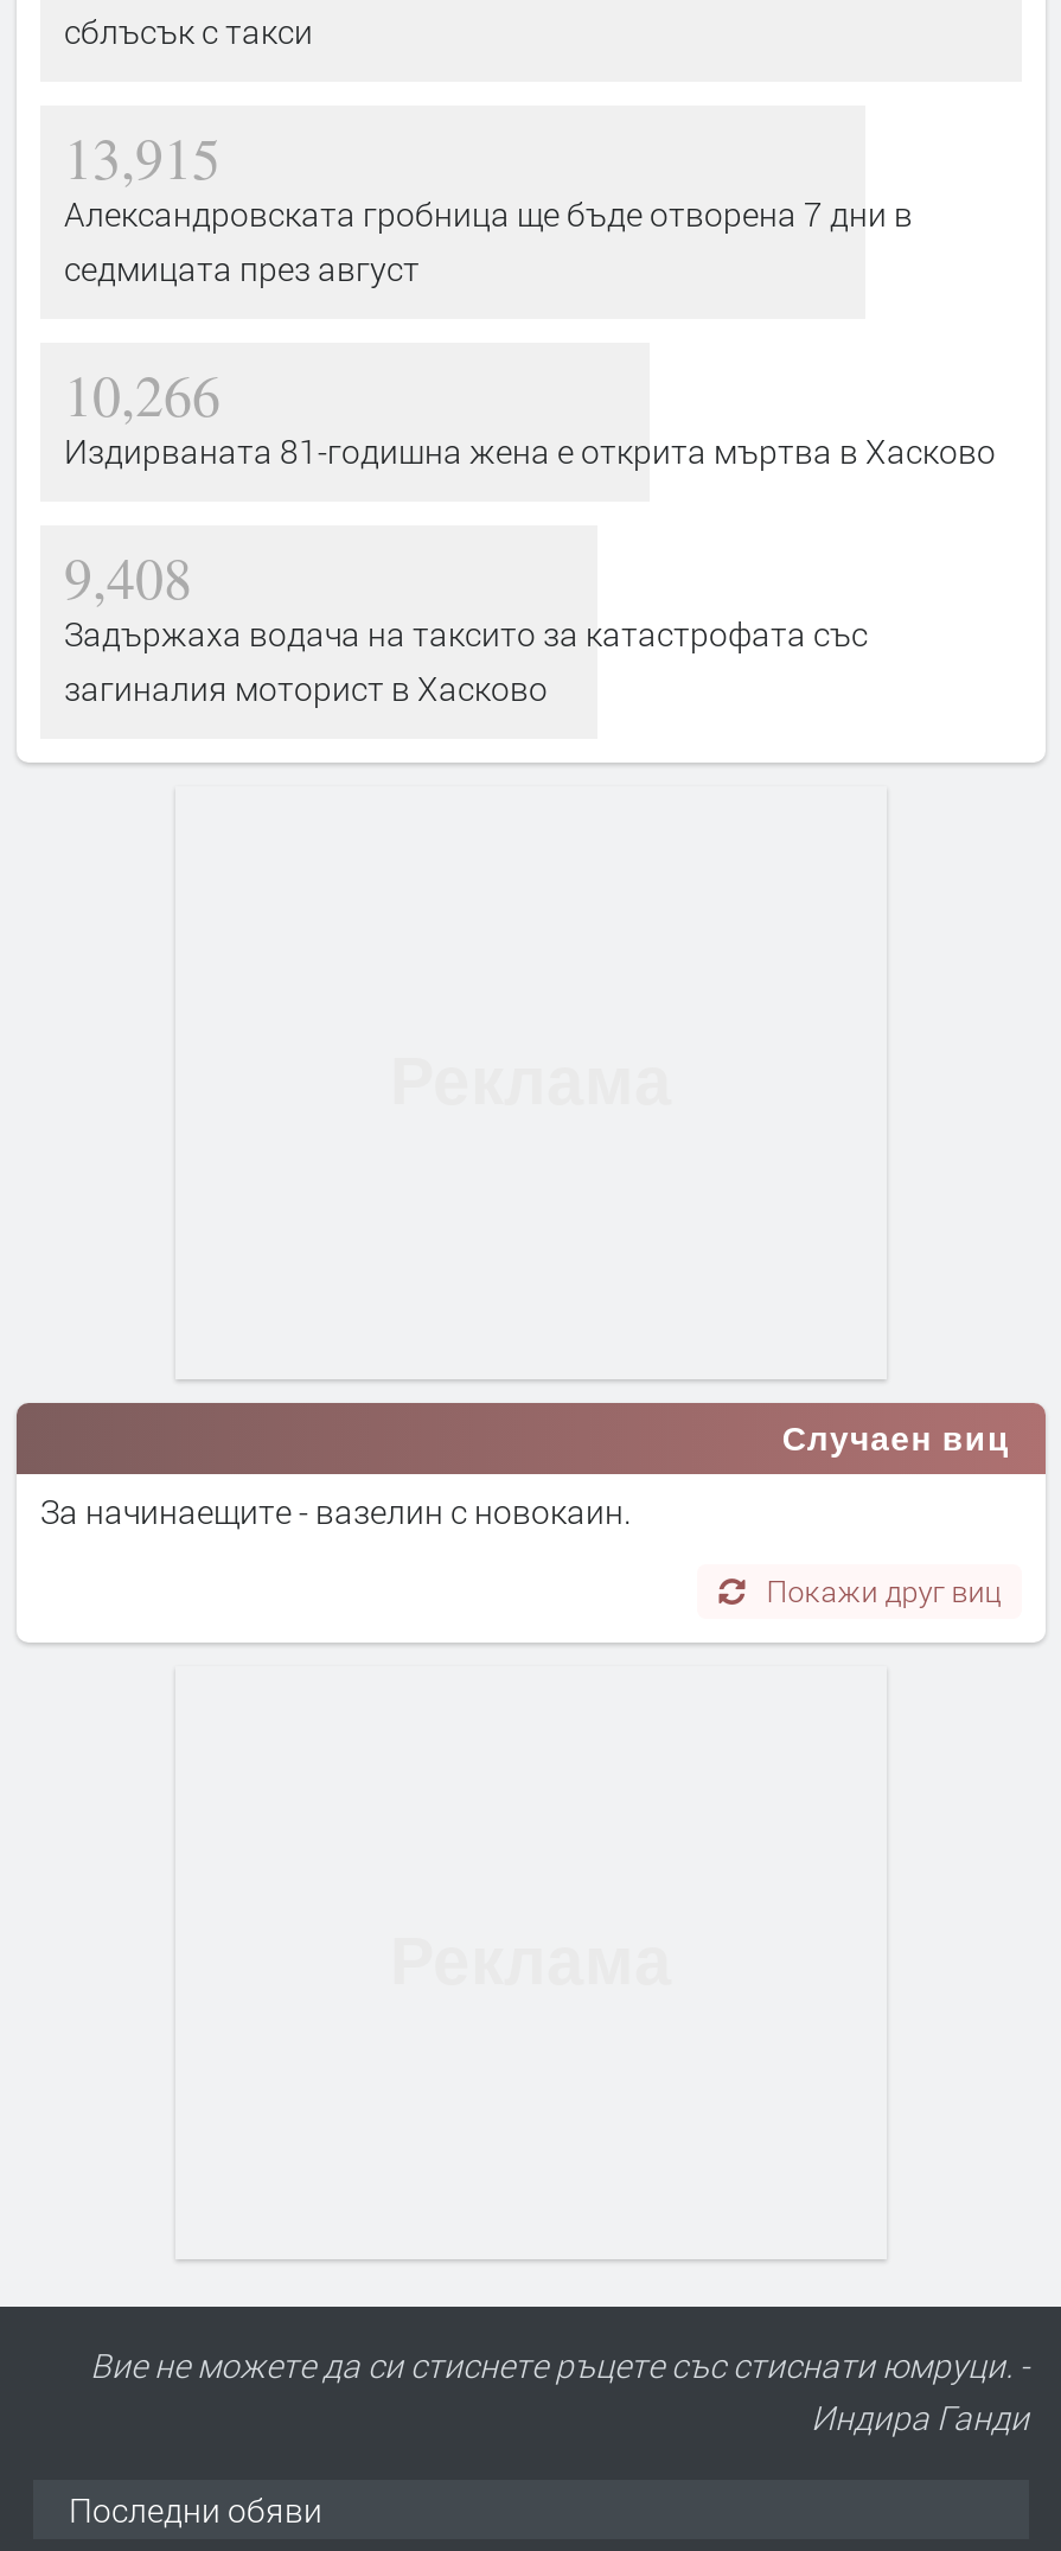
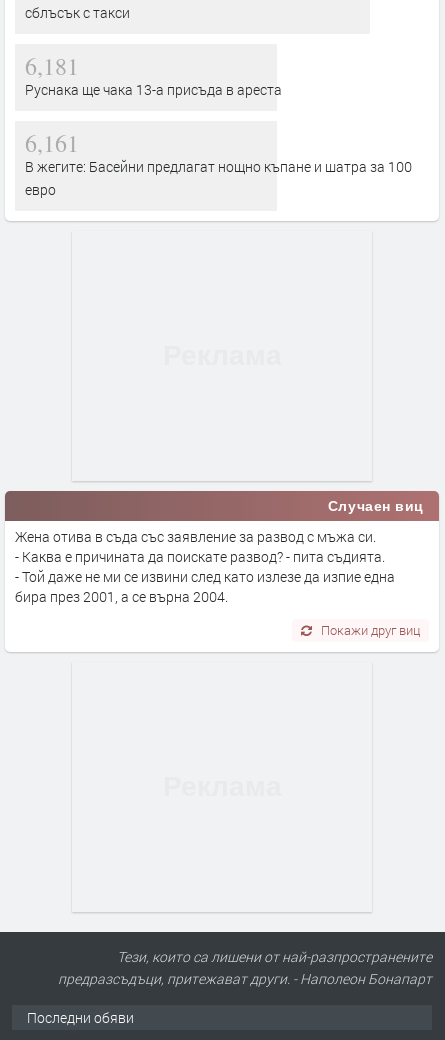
[64,118,996,709] 13,915 | Александровската гробница ще бъде отворена 7 дни в | седмицата през август | 10,266 | Издирваната 81-годишна жена е открита мъртва в Хасково | 9,408 | Задържаха водача на таксито за катастрофата със | загиналия моторист в Хасково -> [25,50,412,199] 6,181 | Руснака ще чака 13-а присъда в ареста | 6,161 | В жегите: Басейни предлагат нощно къпане и шатра за 100 | евро
moved [782,1418,1010,1456] -> [328,498,424,514]: Случаен виц
[40,1487,631,1532] За начинаещите - вазелин с новокаин. -> [15,527,395,606] Жена отива в съда със заявление за развод с мъжа си. | - Каква е причината да поискате развод? - пита съдията. | - Той даже не ми се извини след като излезе да изпие една | бира през 2001, а се върна 2004.
[90,2341,1029,2438] Вие не можете да си стиснете ръцете със стиснати юмруци. - | Индира Ганди -> [58,947,432,988] Тези, които са лишени от най-разпространените | предразсъдъци, притежават други. - Наполеон Бонапарт

